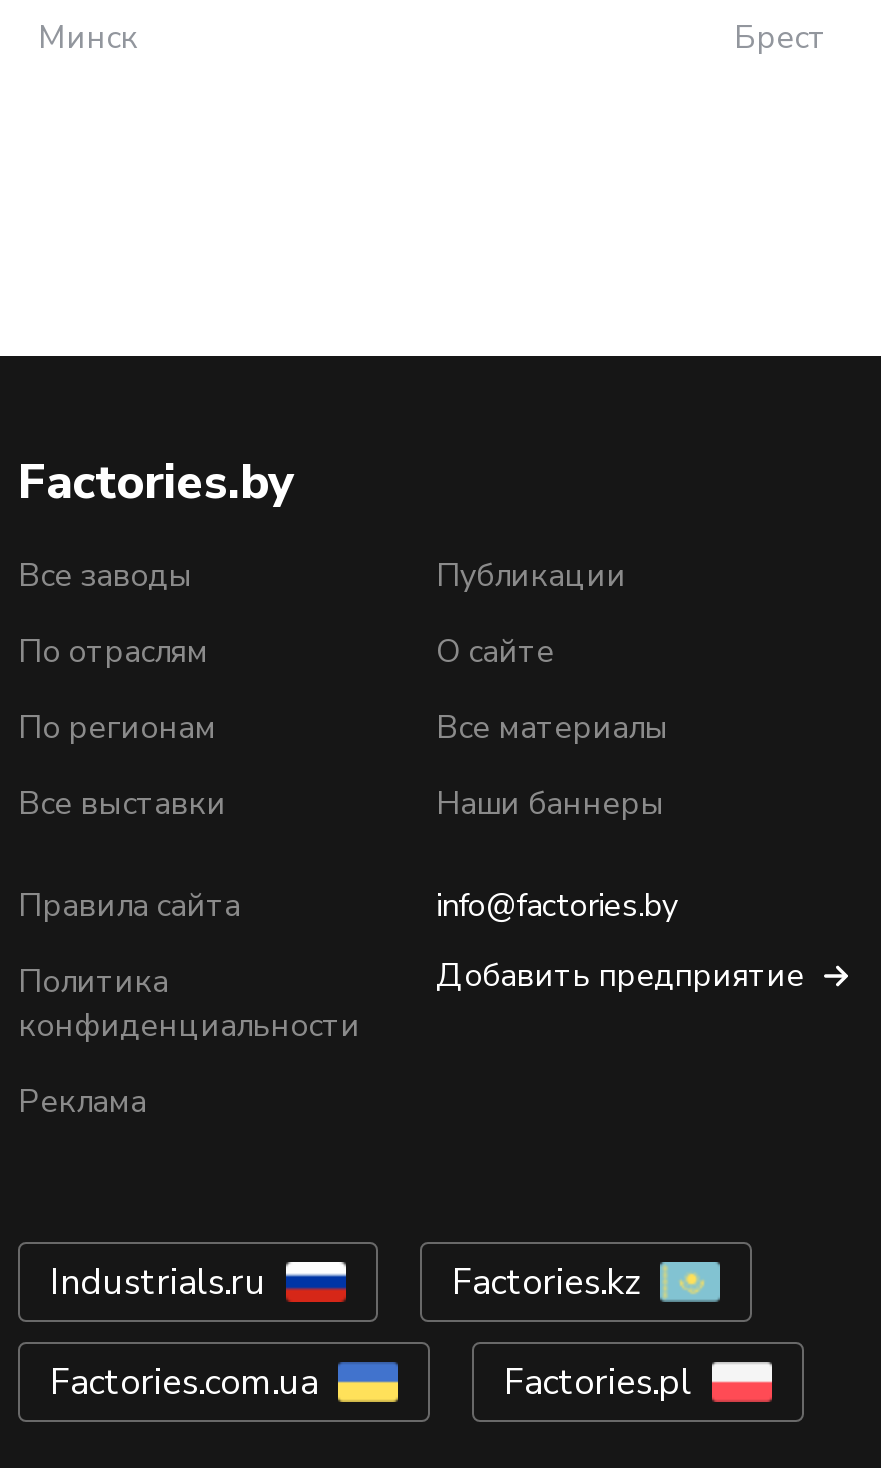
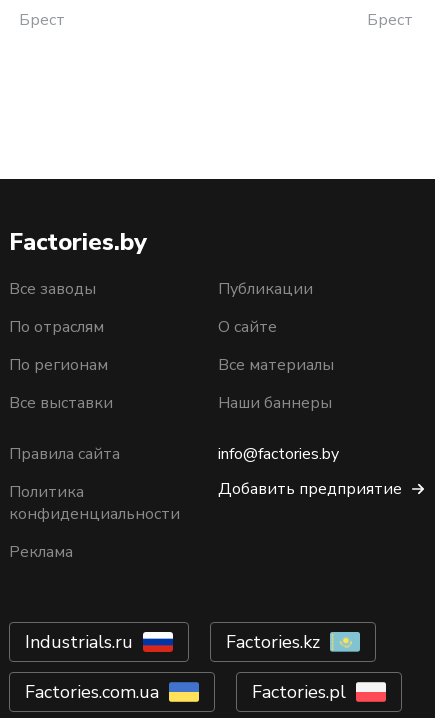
[38,16,138,60] Минск -> [19,9,65,31] Брест

